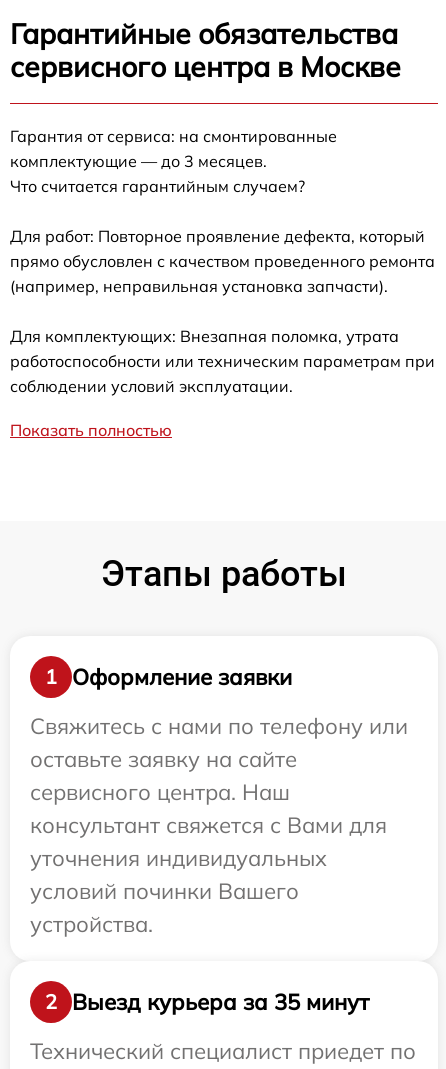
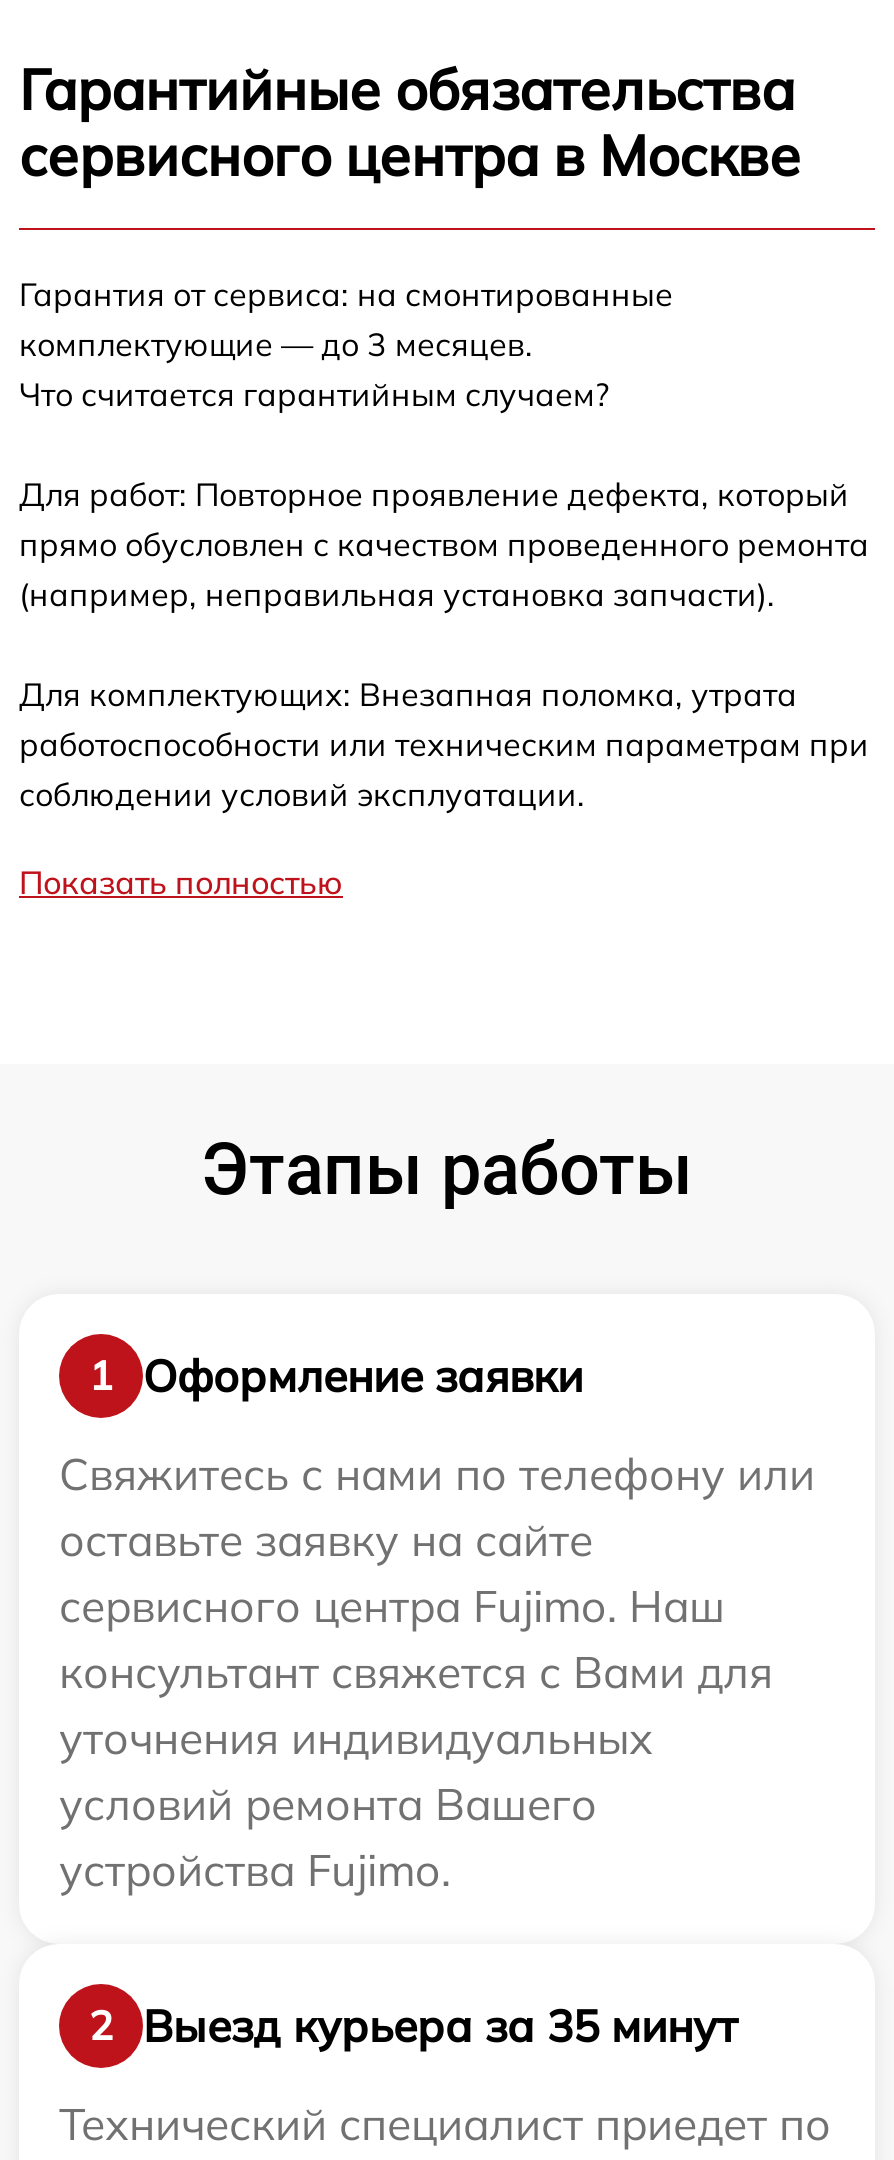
[30,778,290,806] сервисного центра. Наш -> [59,1579,725,1635] сервисного центра Fujimo. Наш
[30,877,299,938] условий починки Вашего | устройства. -> [59,1777,597,1899] условий ремонта Вашего | устройства Fujimo.

